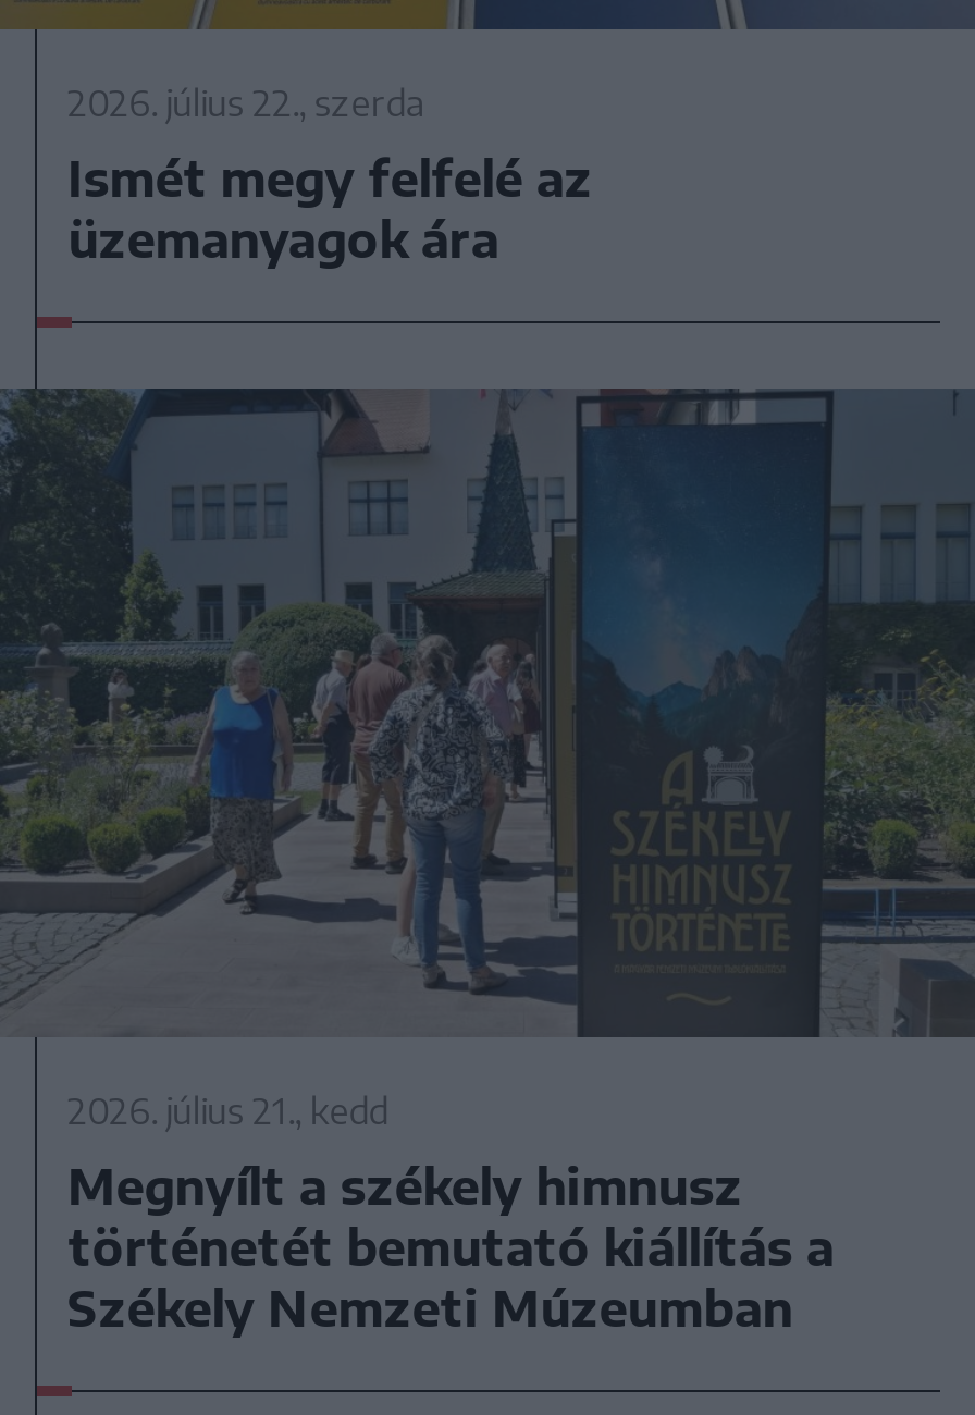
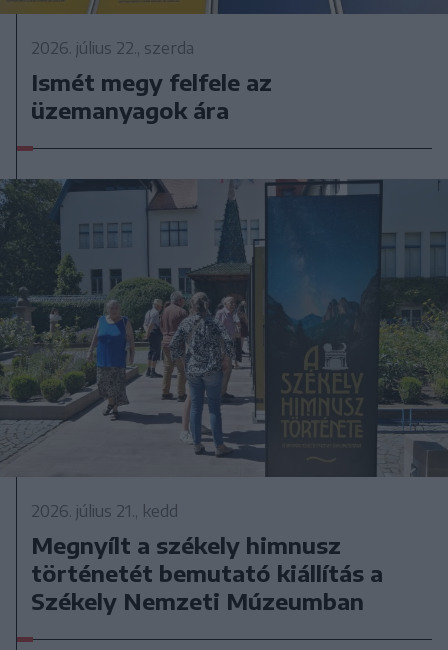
[68,147,592,208] Ismét megy felfelé az -> [31,67,272,95] Ismét megy felfele az

